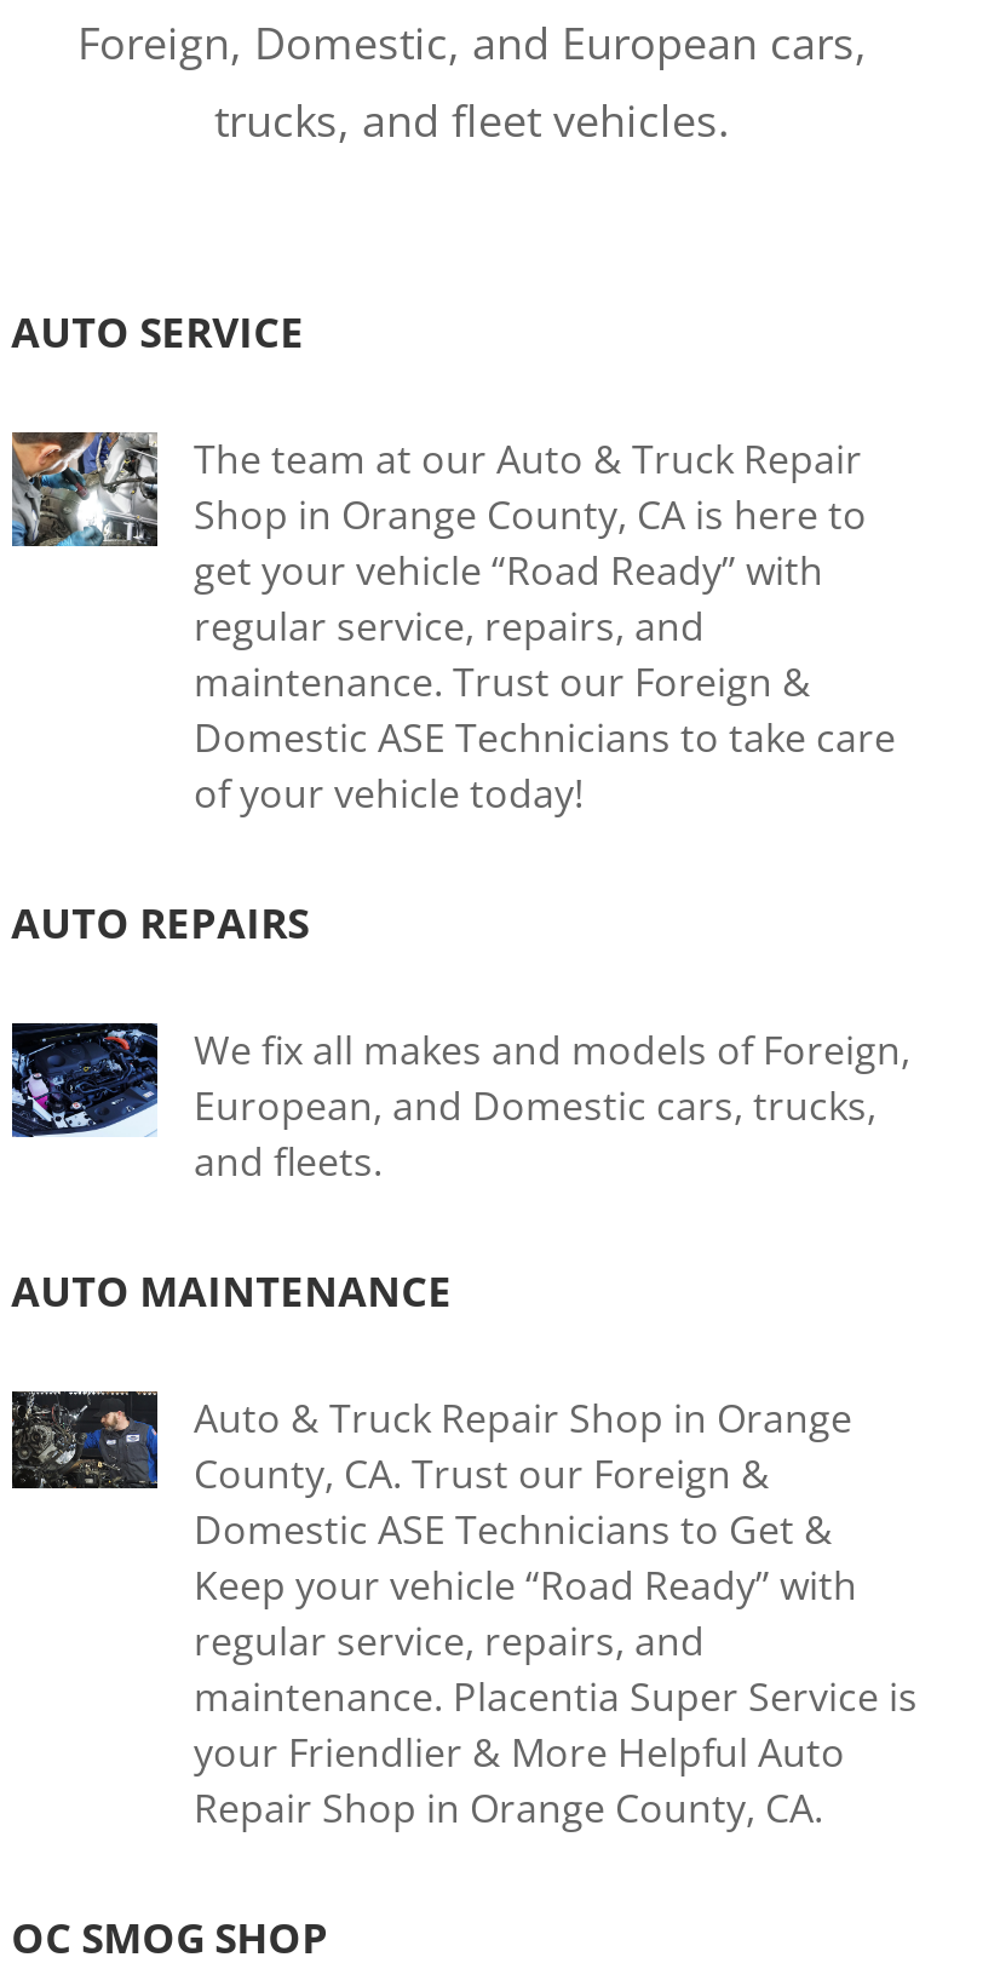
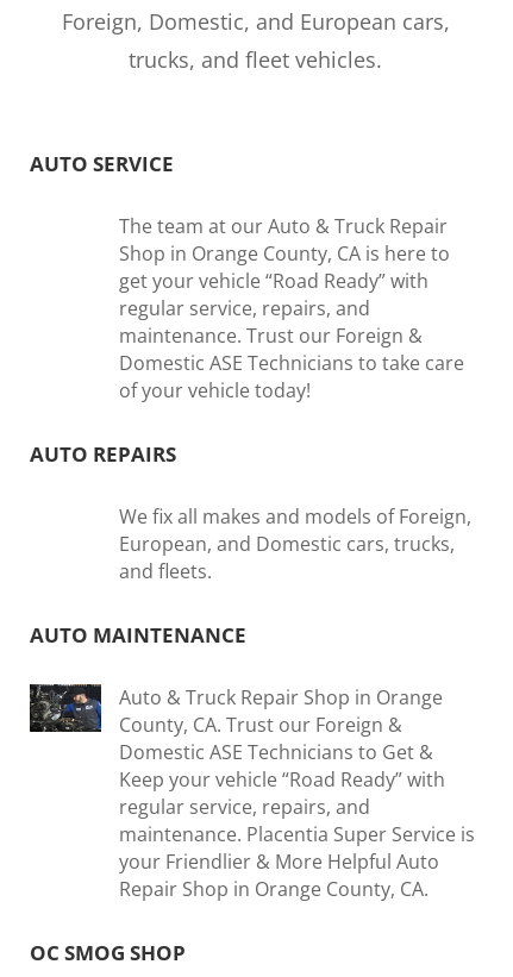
[10,429,160,550] [image] -> none
[10,1020,160,1141] [image] -> none

